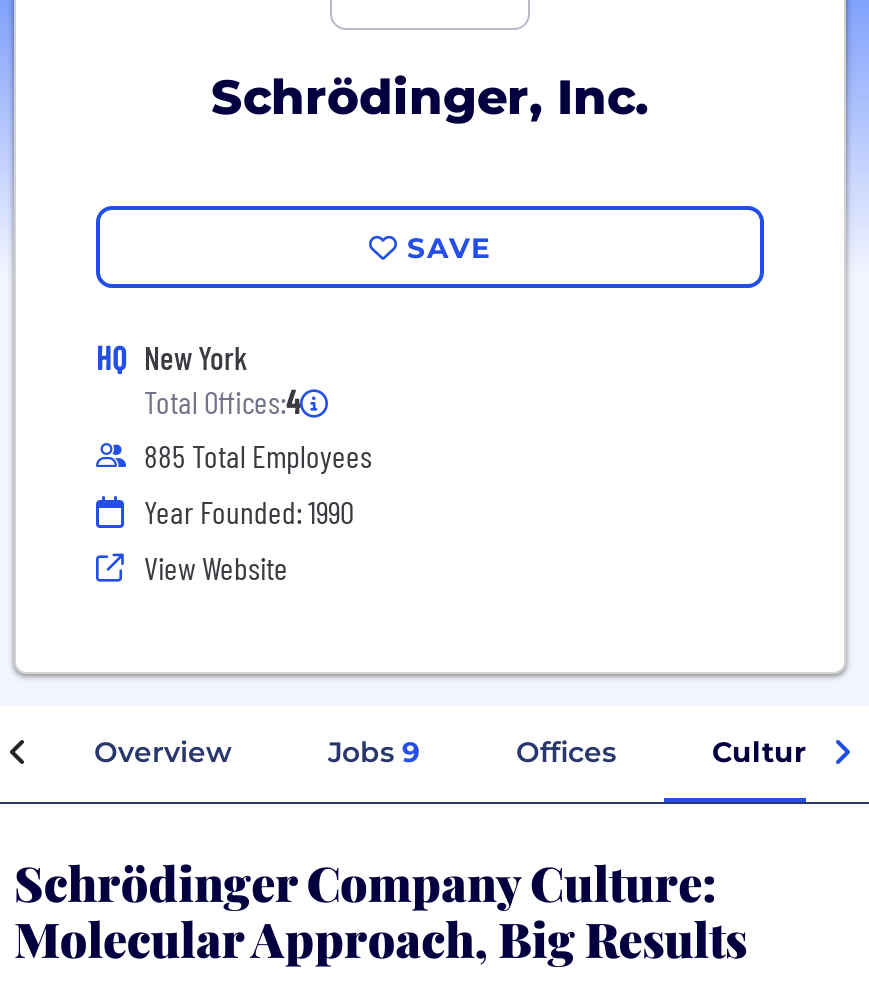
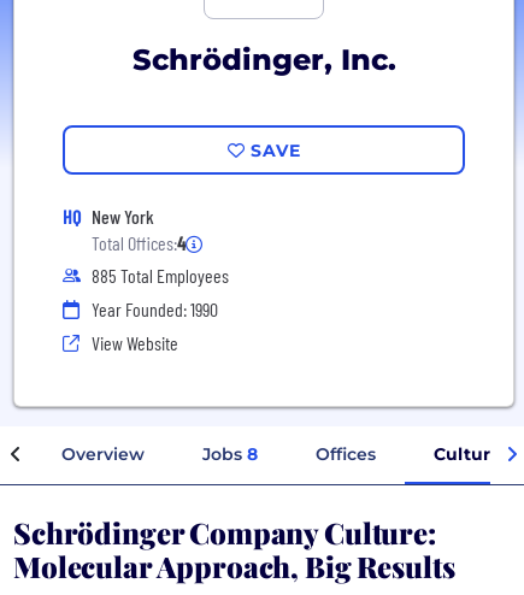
[328,734,420,770] Jobs 9 -> [202,443,258,465] Jobs 8

